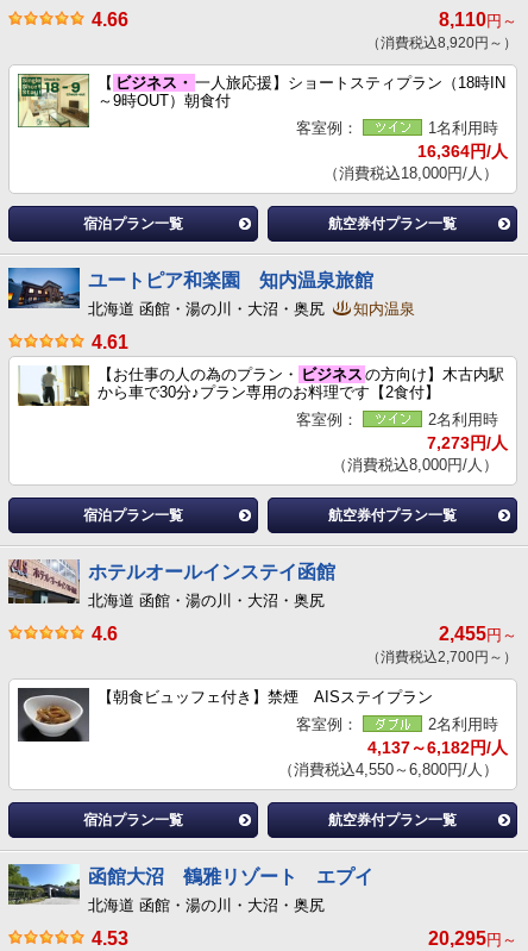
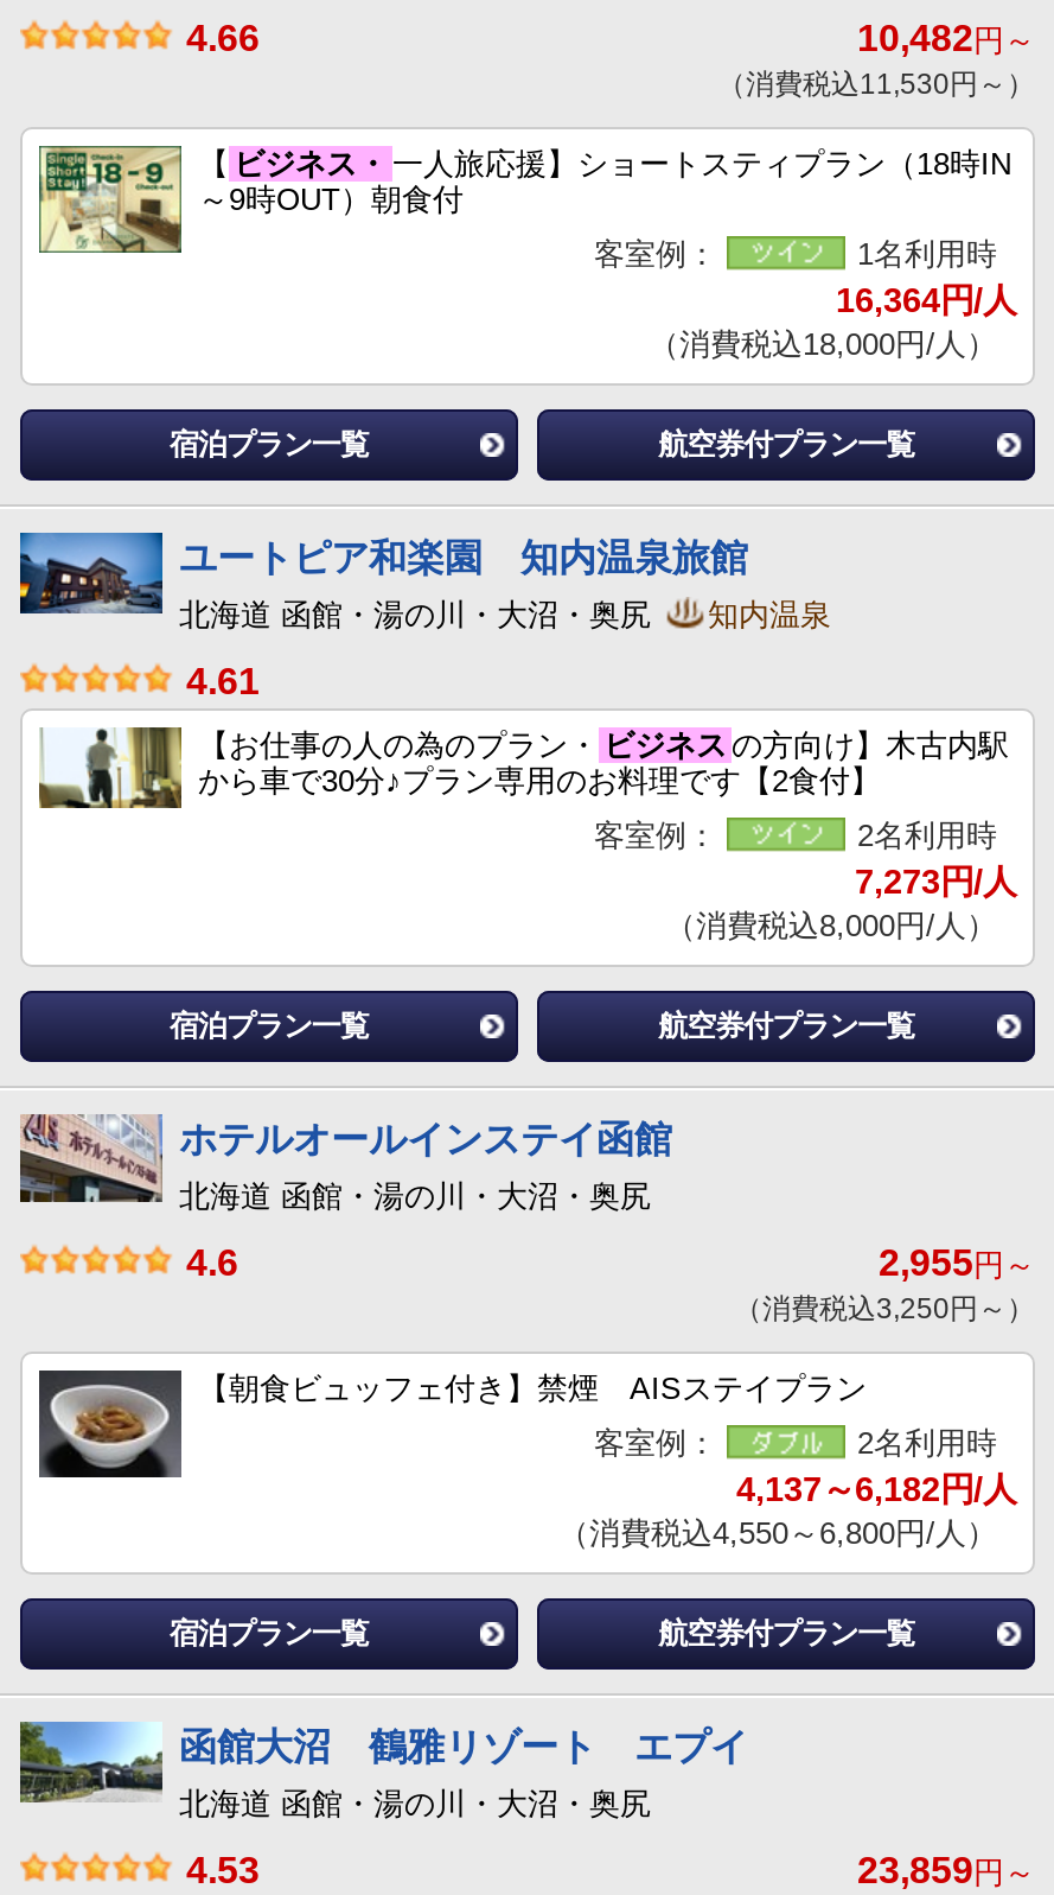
[439,10,517,30] 8,110円～ -> [857,18,1035,58] 10,482円～
[366,35,517,51] （消費税込8,920円～） -> [717,68,1035,101] （消費税込11,530円～）
[439,624,517,644] 2,455円～ -> [879,1242,1035,1283] 2,955円～
[366,649,517,665] （消費税込2,700円～） -> [734,1292,1035,1325] （消費税込3,250円～）
[428,928,517,949] 20,295円～ -> [857,1850,1035,1890] 23,859円～

